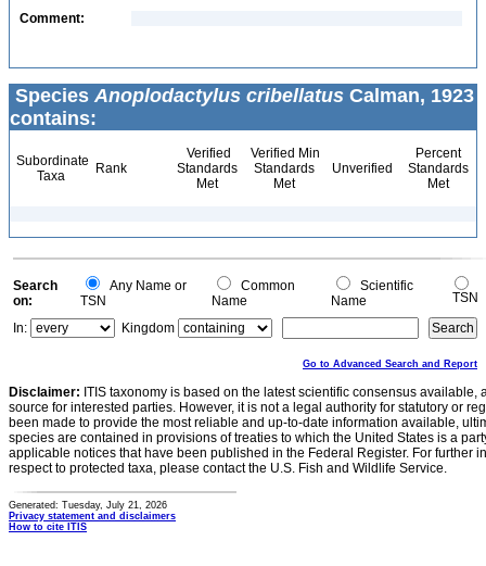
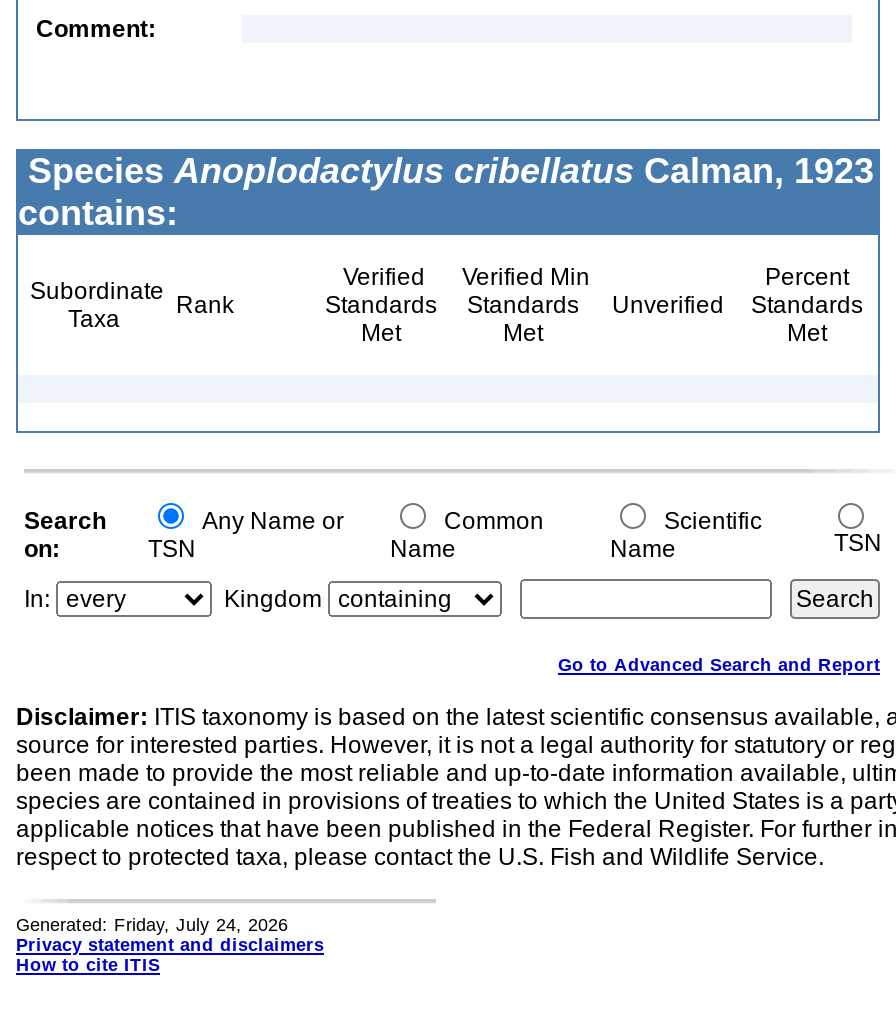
[9,500,167,511] Generated: Tuesday, July 21, 2026 -> [16,915,288,935] Generated: Friday, July 24, 2026

